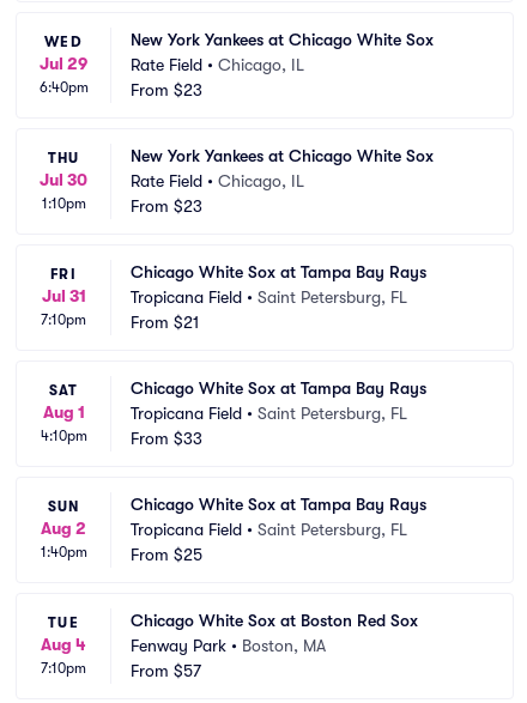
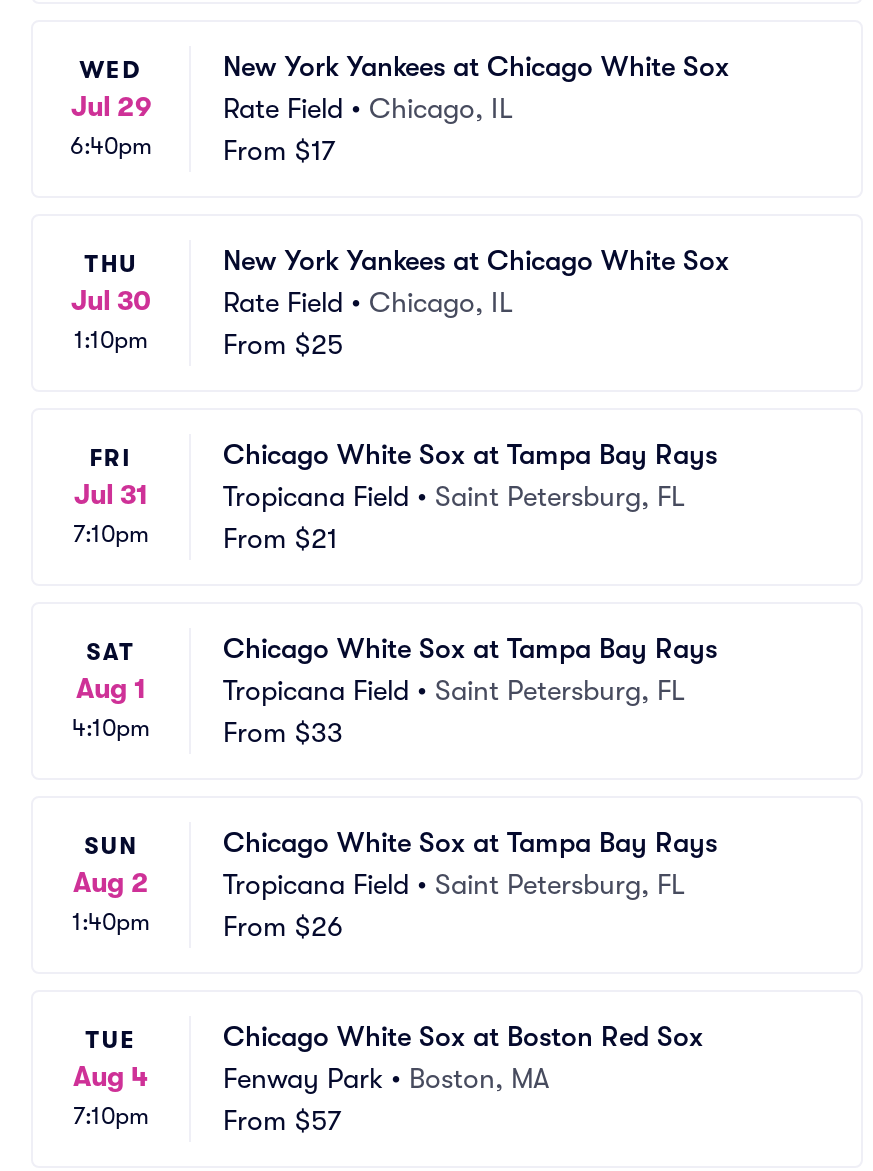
[131,80,202,99] From $23 -> [223,134,335,166] From $17
[131,196,202,216] From $23 -> [223,328,343,360] From $25
[131,545,202,564] From $25 -> [223,910,343,942] From $26

